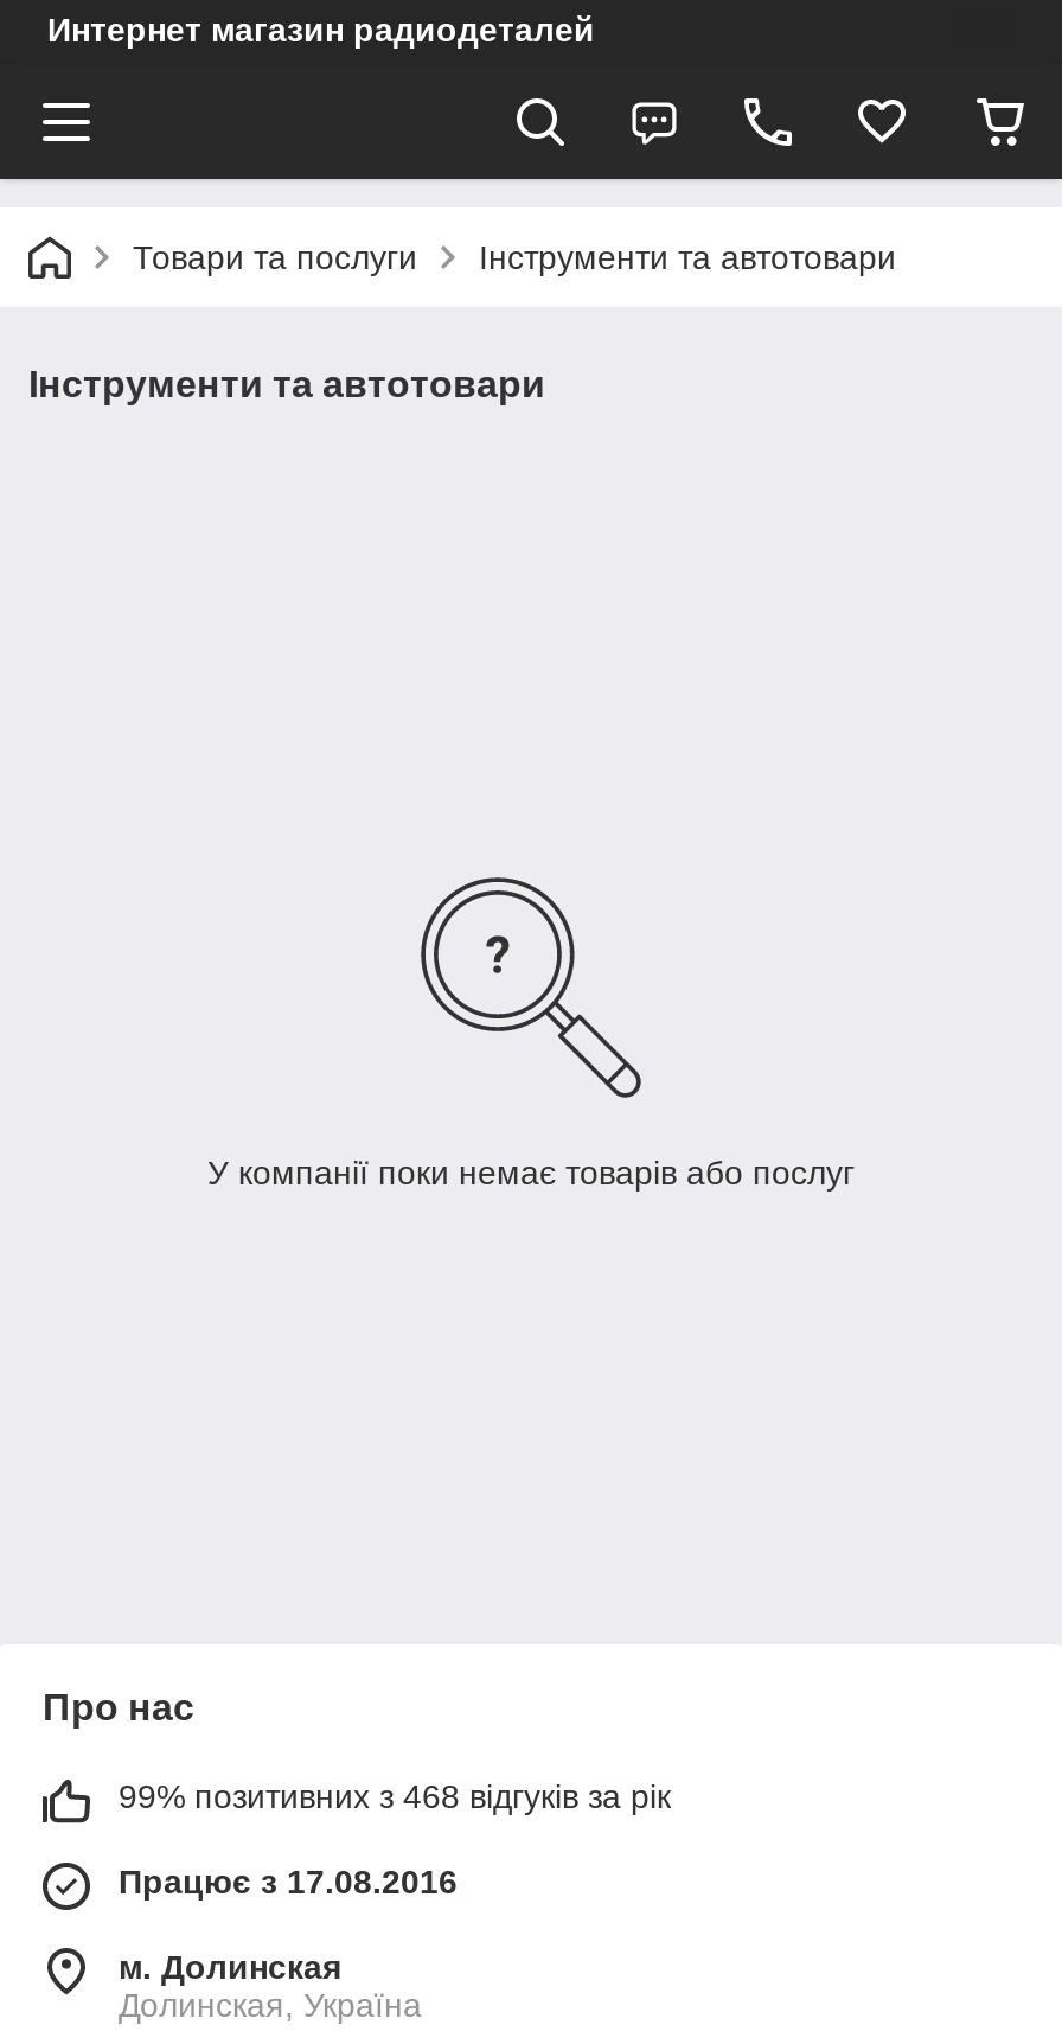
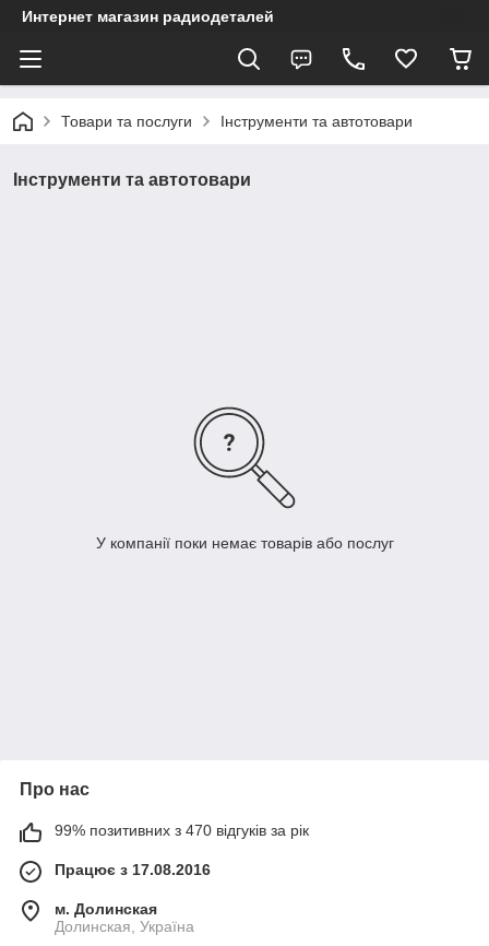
[119,1778,671,1816] 99% позитивних з 468 відгуків за рік -> [55,822,309,839] 99% позитивних з 470 відгуків за рік

